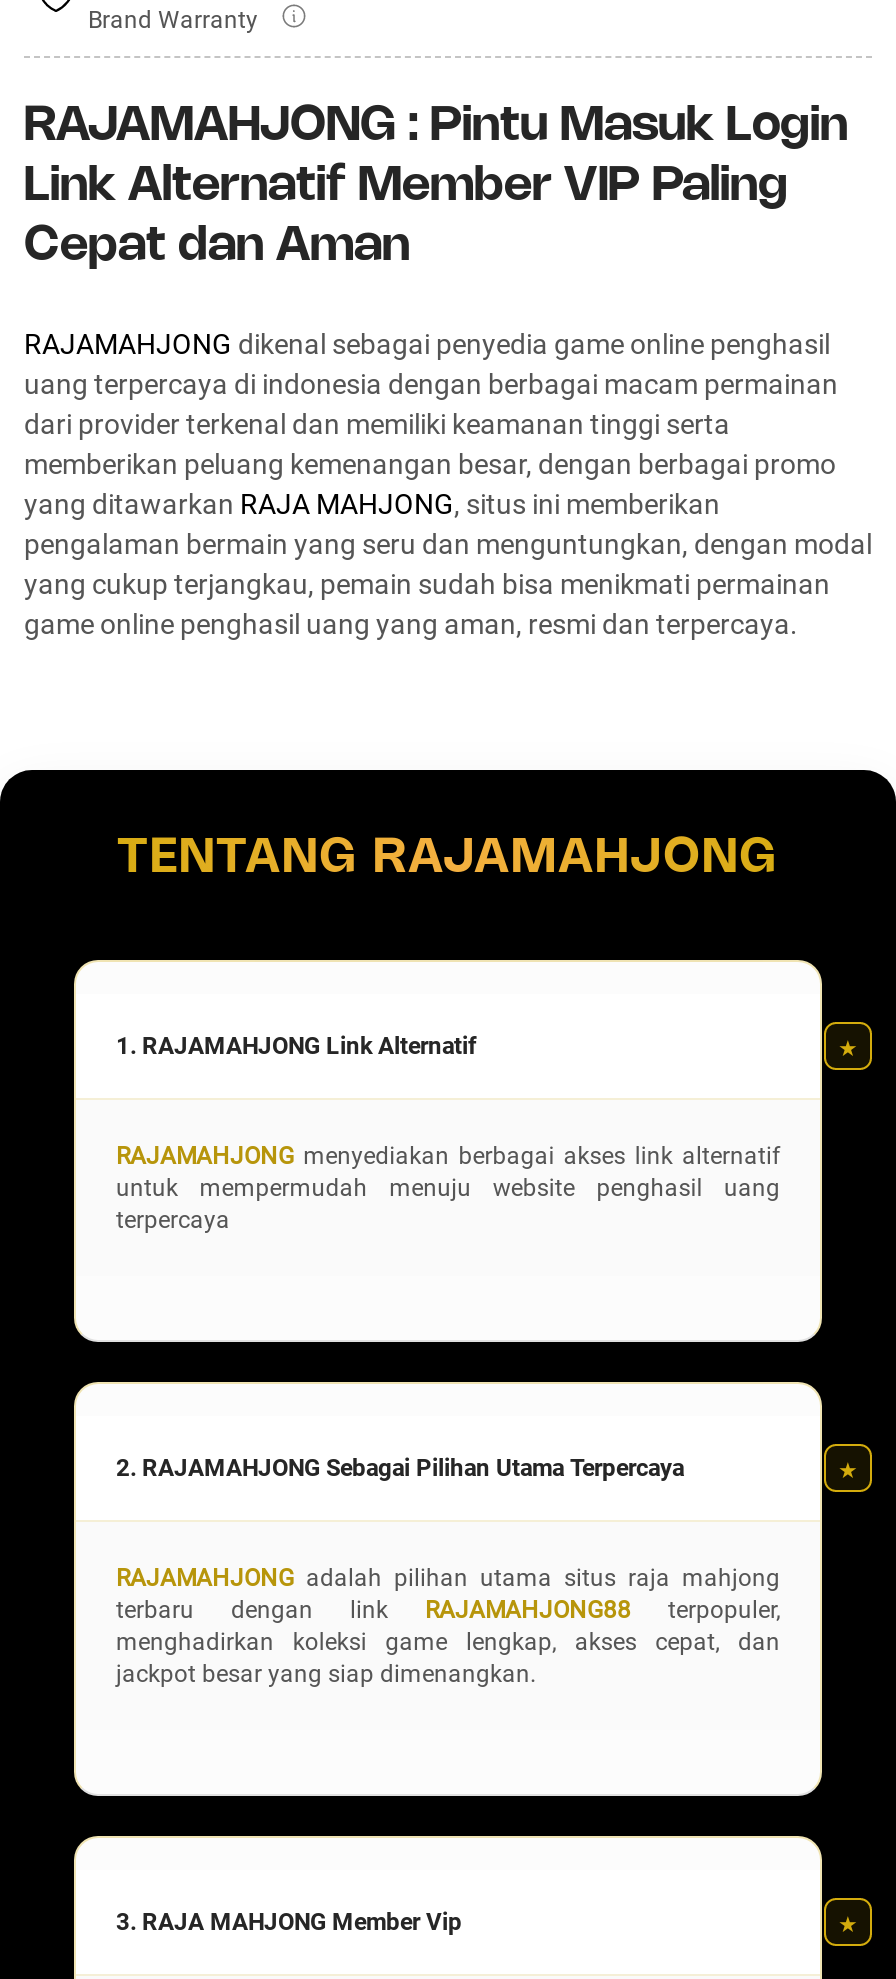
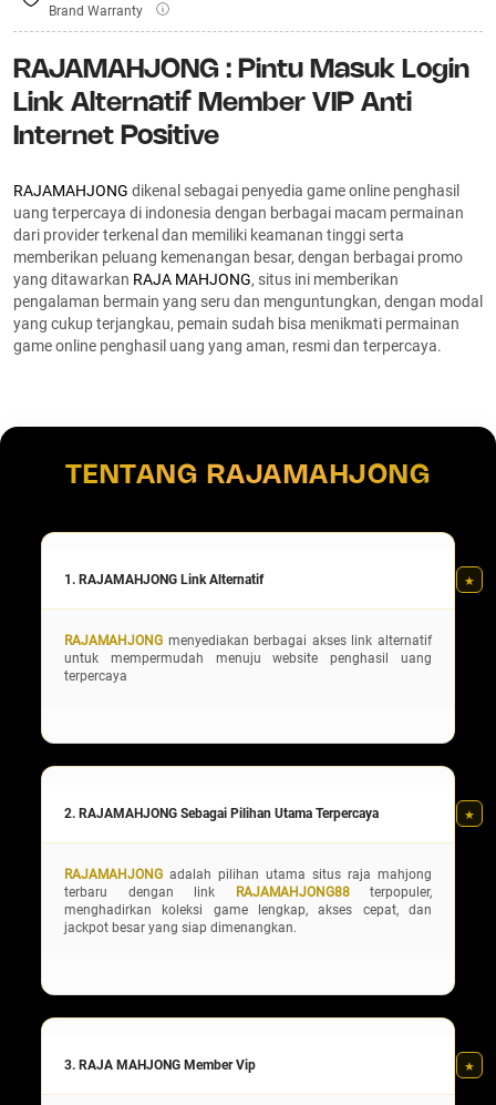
[24,164,788,270] Link Alternatif Member VIP Paling | Cepat dan Aman -> [13,91,412,150] Link Alternatif Member VIP Anti | Internet Positive

